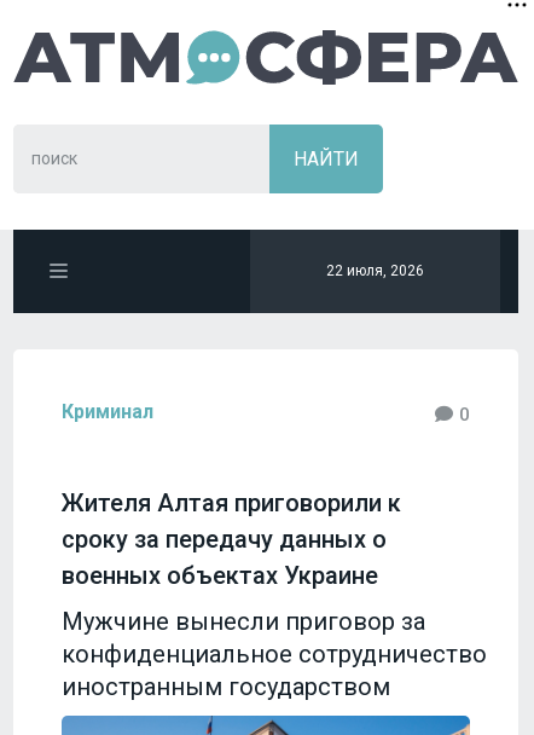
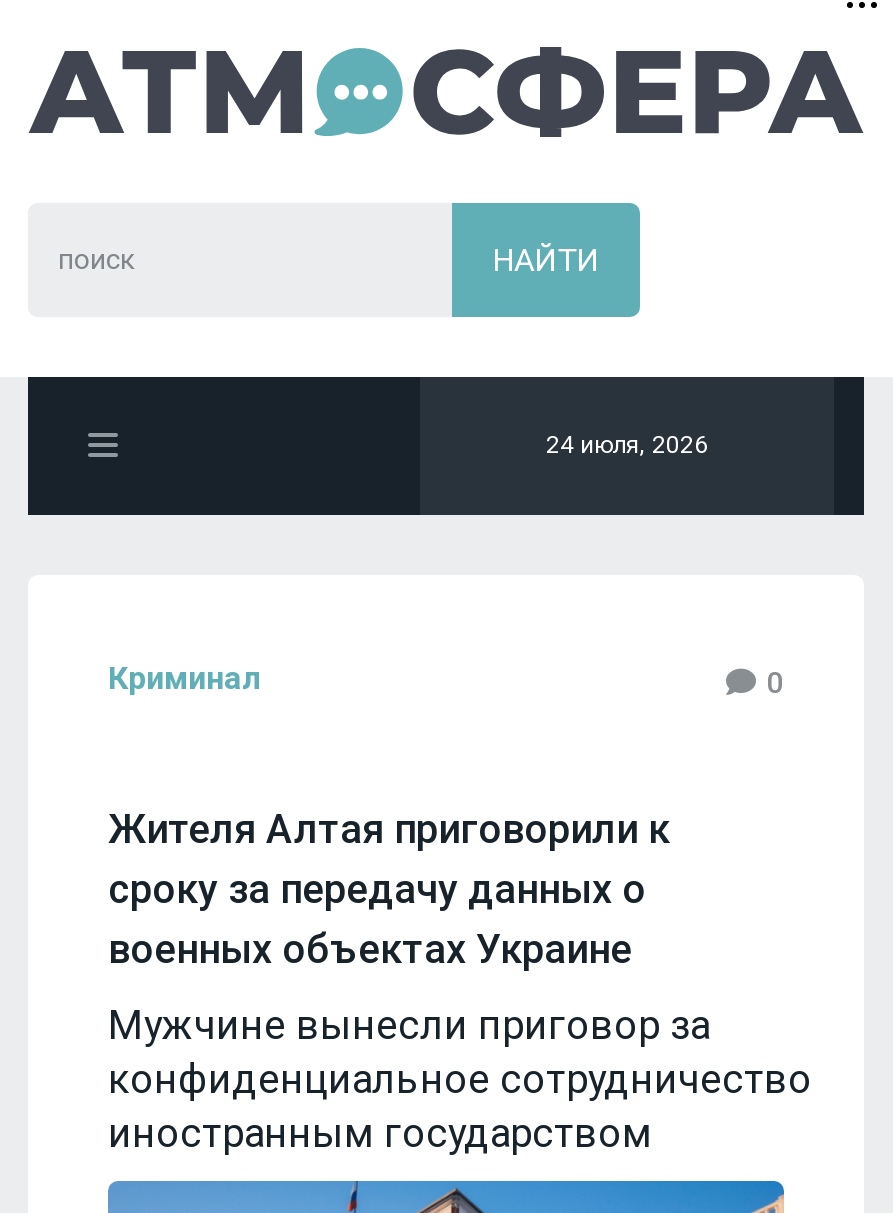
[326,262,424,279] 22 июля, 2026 -> [546,431,708,459] 24 июля, 2026

